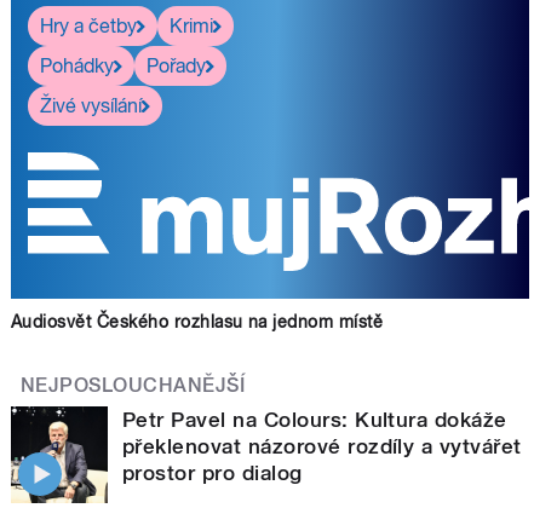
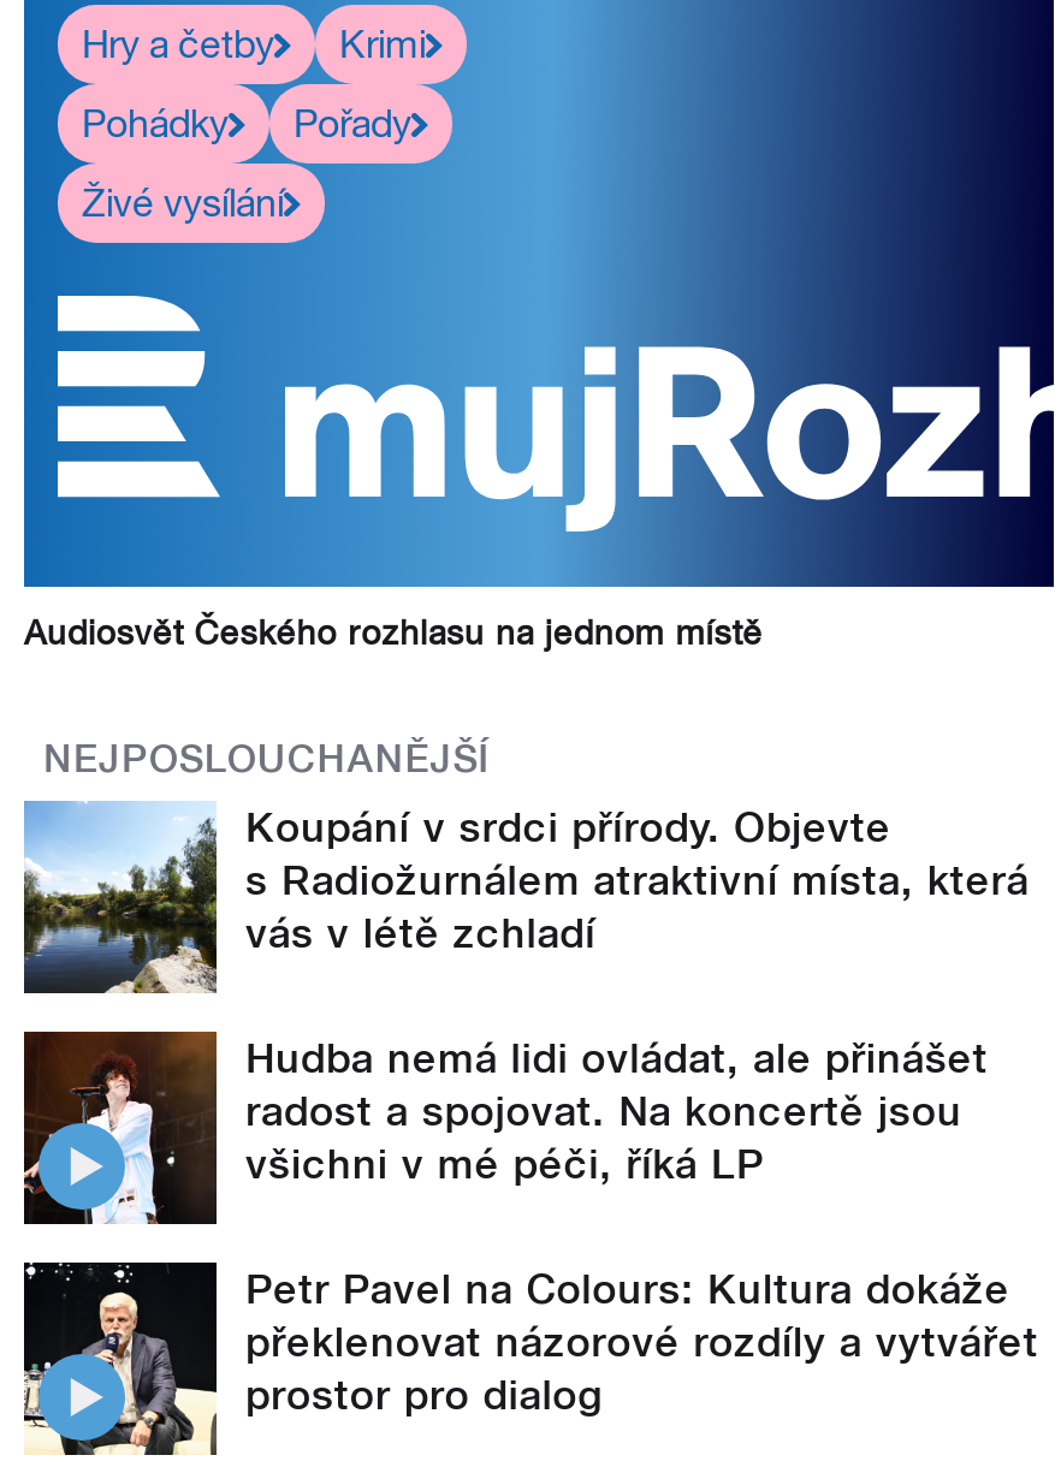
none -> [22,801,1029,1188] [image] | Koupání v srdci přírody. Objevte | s Radiožurnálem atraktivní místa, která | vás v létě zchladí | Hudba nemá lidi ovládat, ale přinášet | radost a spojovat. Na koncertě jsou | všichni v mé péči, říká LP
none -> [22,1029,219,1227] [image]

